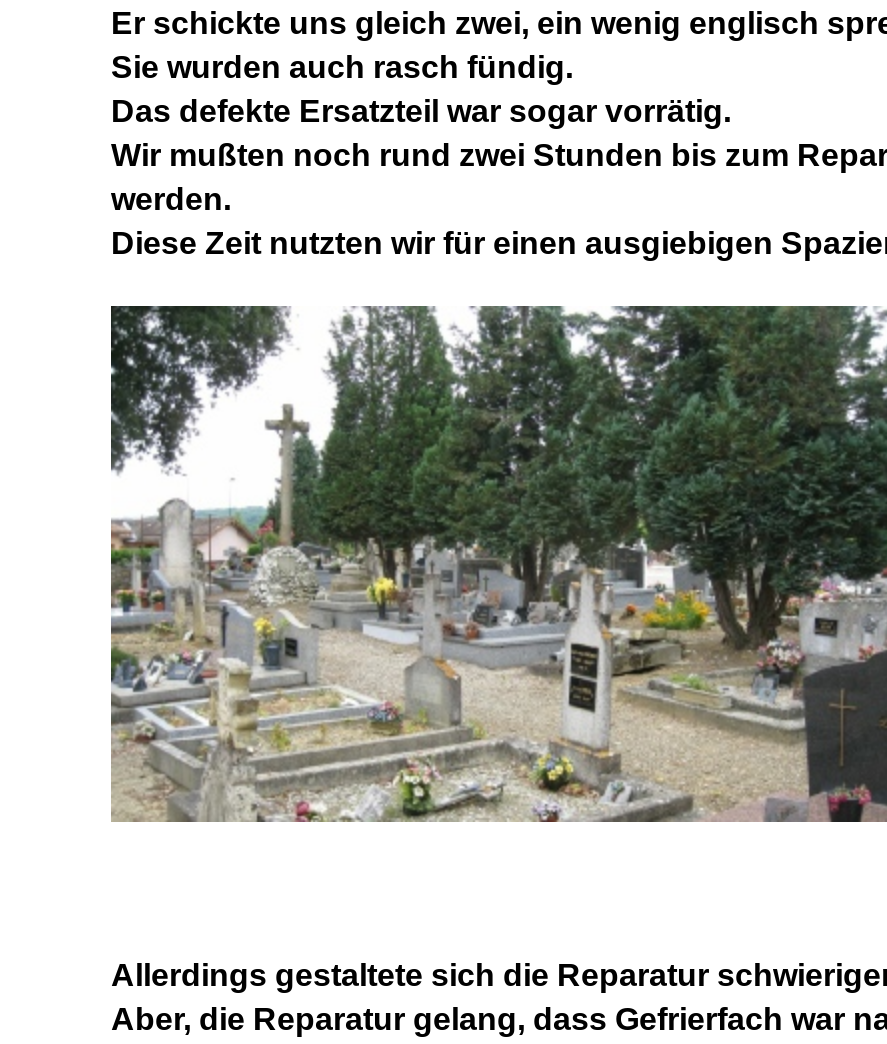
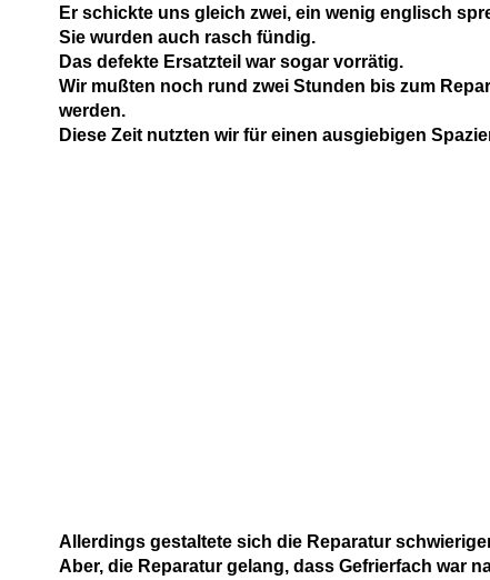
[109,304,881,824] [image] -> none

